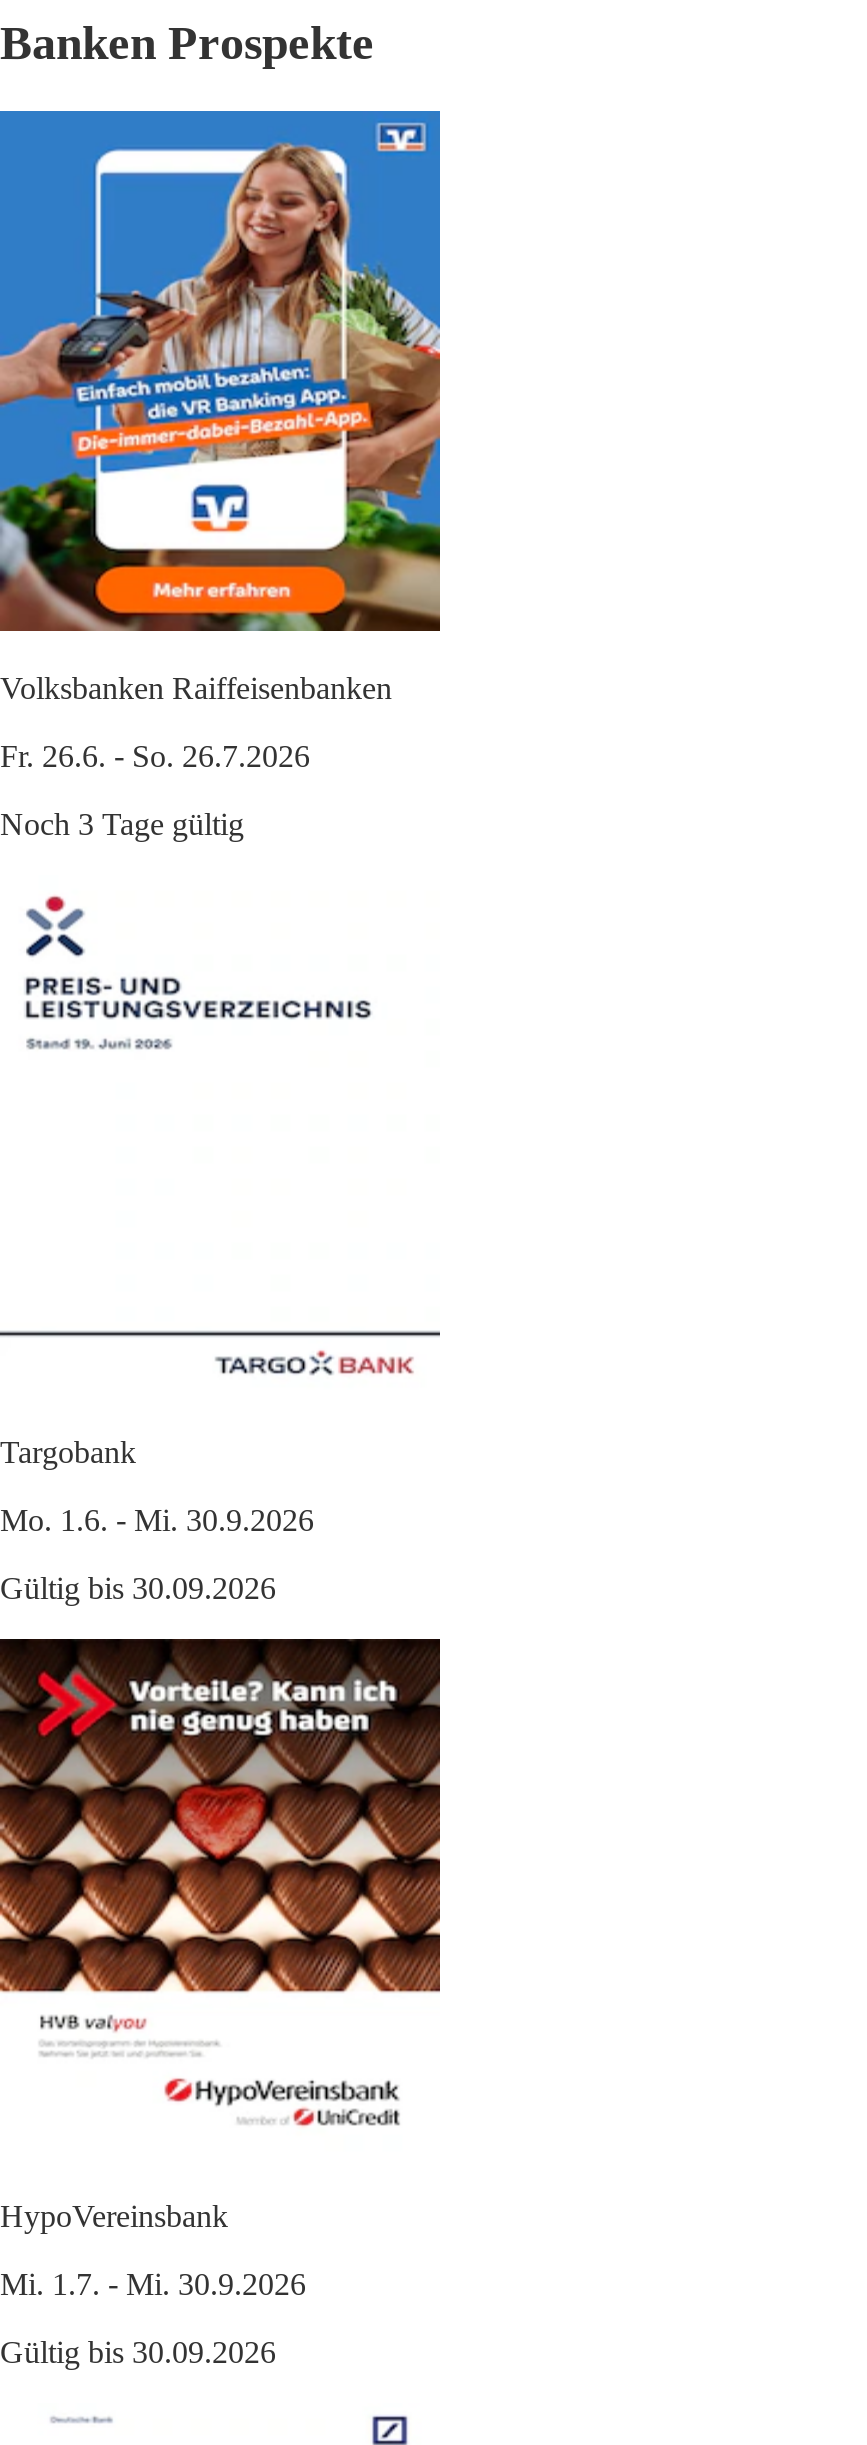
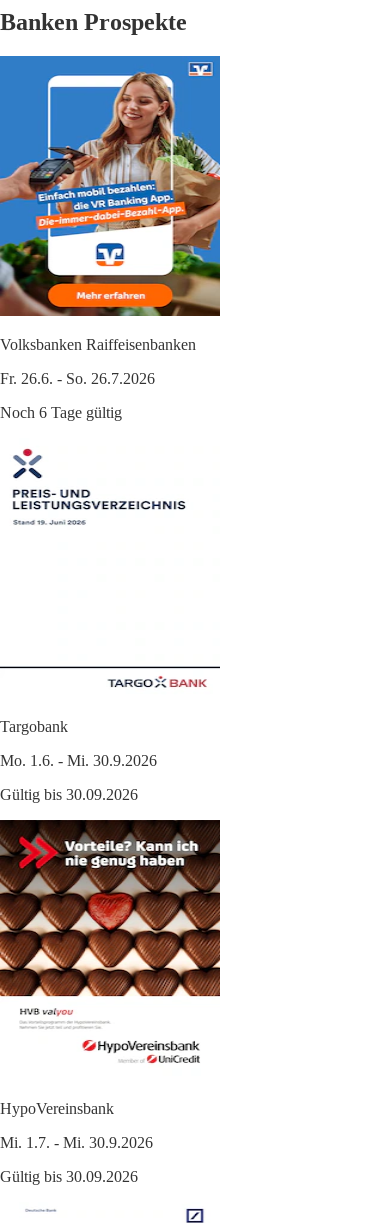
[0,807,244,841] Noch 3 Tage gültig -> [0,404,122,421] Noch 6 Tage gültig

